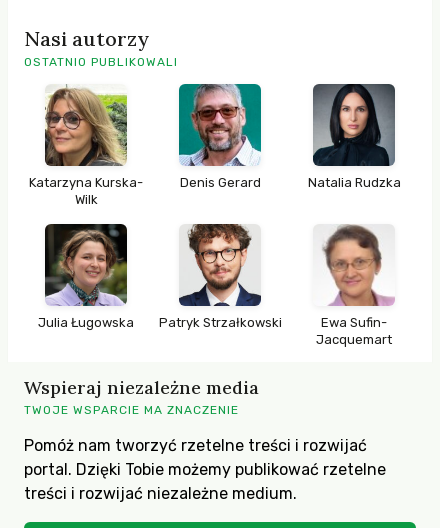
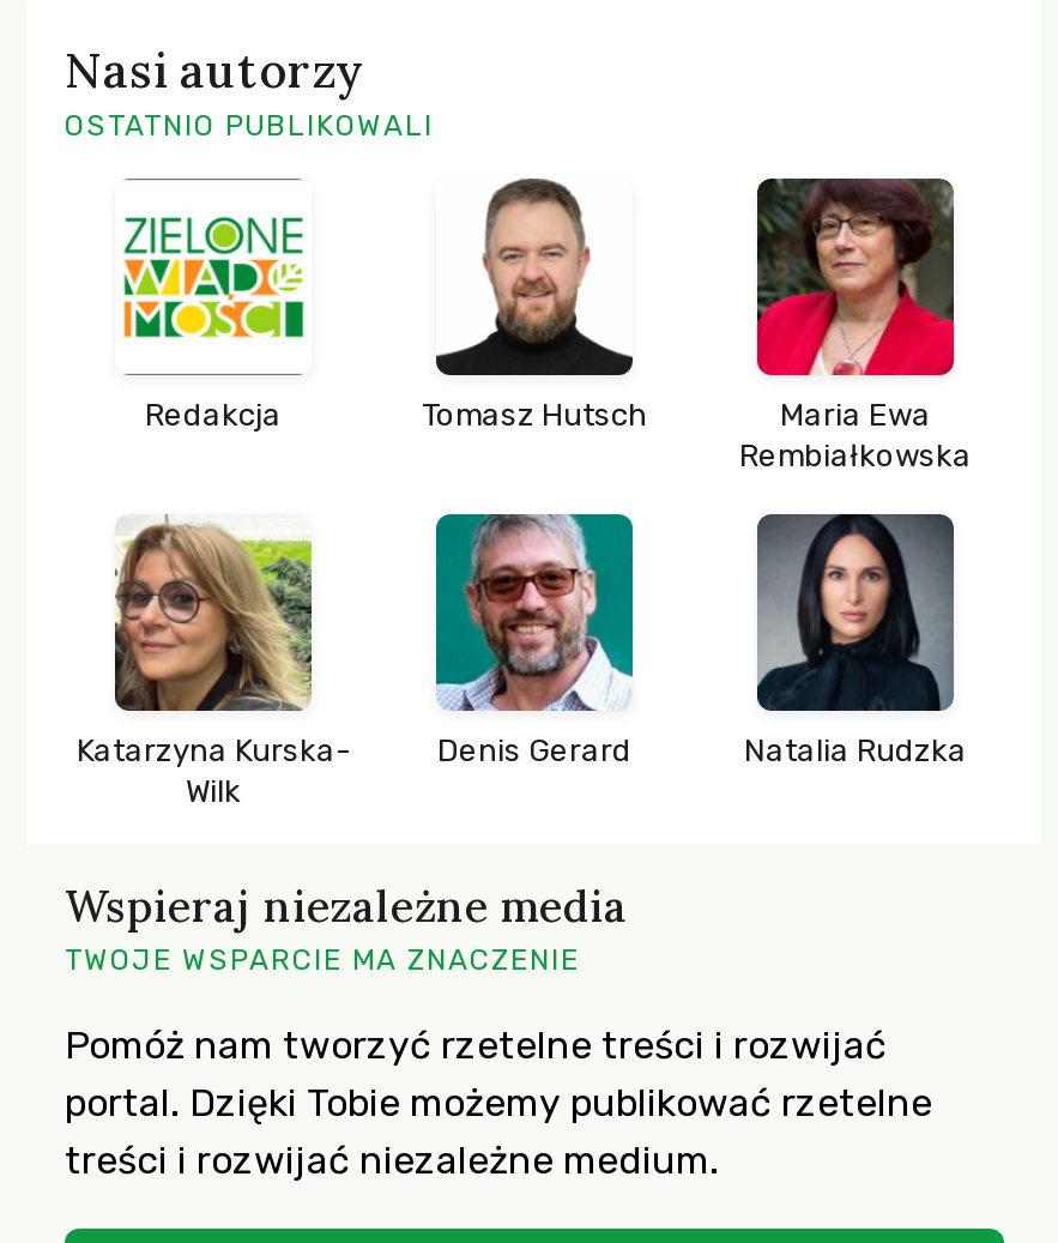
none -> [122,215,307,339] [image]
none -> [145,179,972,472] [image] | Redakcja | Tomasz Hutsch | Maria Ewa | Rembiałkowska
none -> [755,179,956,378] [image]
moved [29,83,400,206] -> [77,512,967,808]: [image] | Katarzyna Kurska- | Wilk | Denis Gerard | Natalia Rudzka
[38,223,392,346] [image] | Julia Ługowska | Patryk Strzałkowski | Ewa Sufin- | Jacquemart -> none
[178,223,262,307] [image] -> none
[321,224,394,307] [image] -> none

